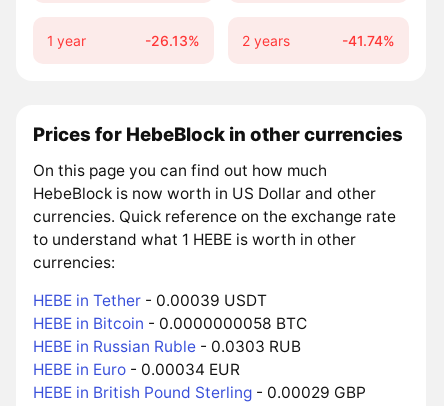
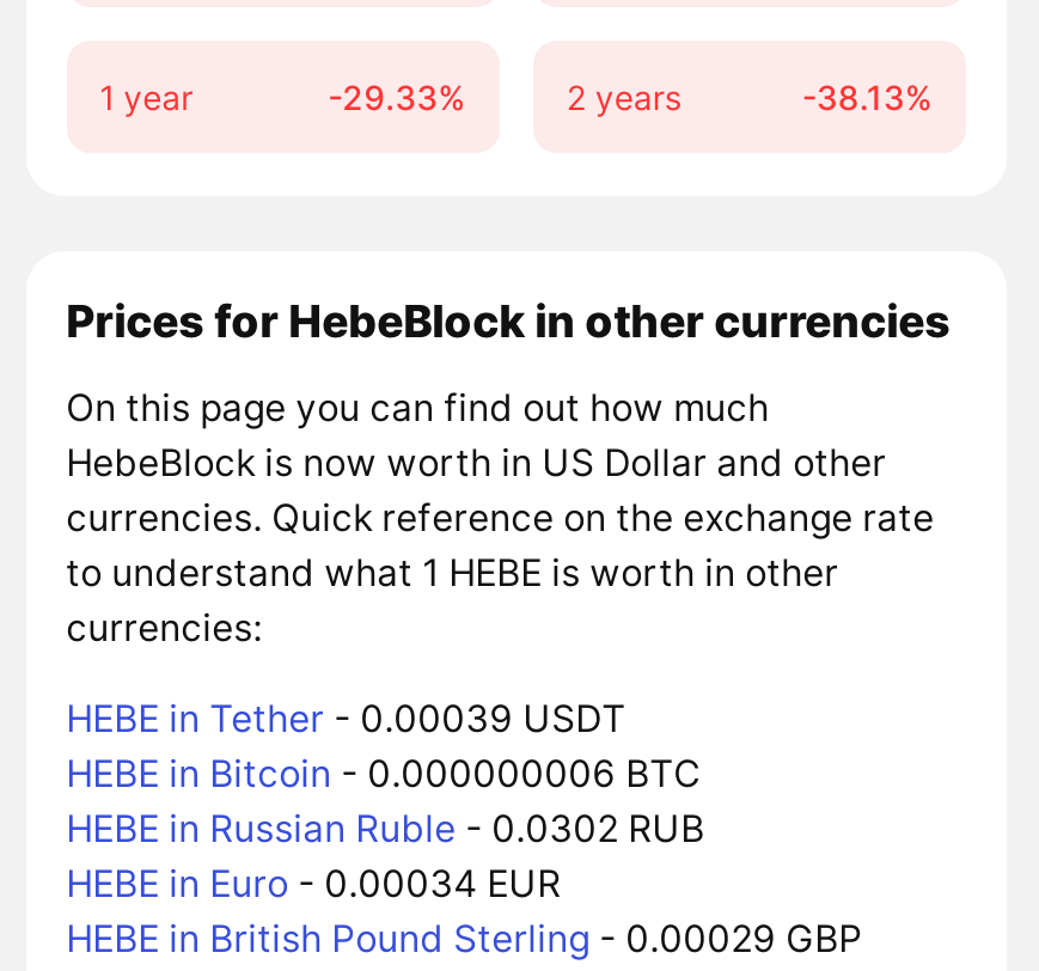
[145,31,200,48] -26.13% -> [328,75,467,116] -29.33%
[342,31,395,48] -41.74% -> [802,75,934,116] -38.13%
[33,314,307,333] HEBE in Bitcoin - 0.0000000058 BTC -> [66,752,700,797] HEBE in Bitcoin - 0.000000006 BTC
[33,337,301,356] HEBE in Russian Ruble - 0.0303 RUB -> [66,807,704,852] HEBE in Russian Ruble - 0.0302 RUB

